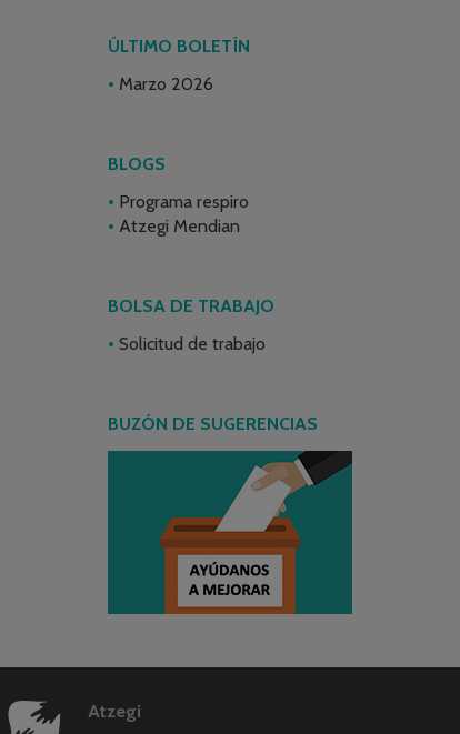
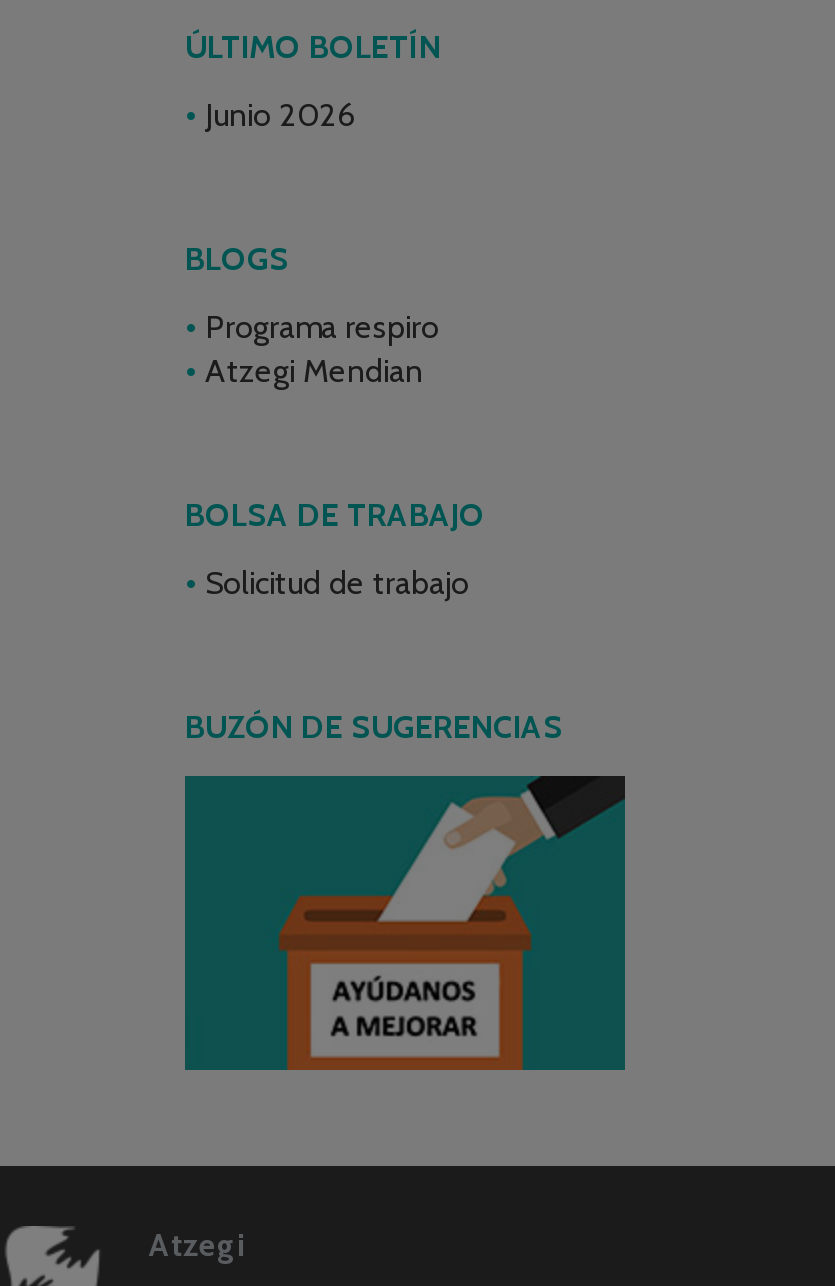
[119,73,213,94] Marzo 2026 -> [205,96,355,134] Junio 2026

